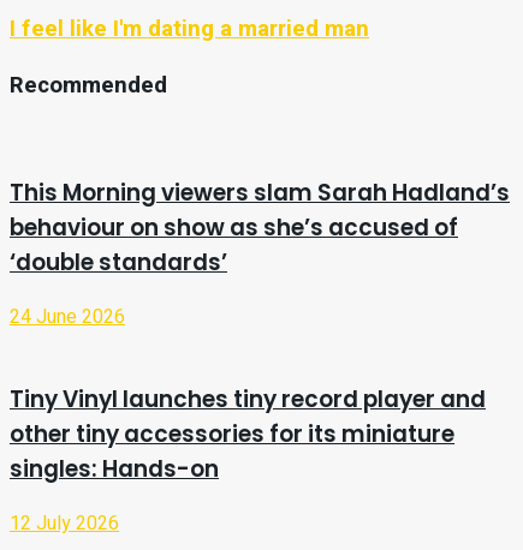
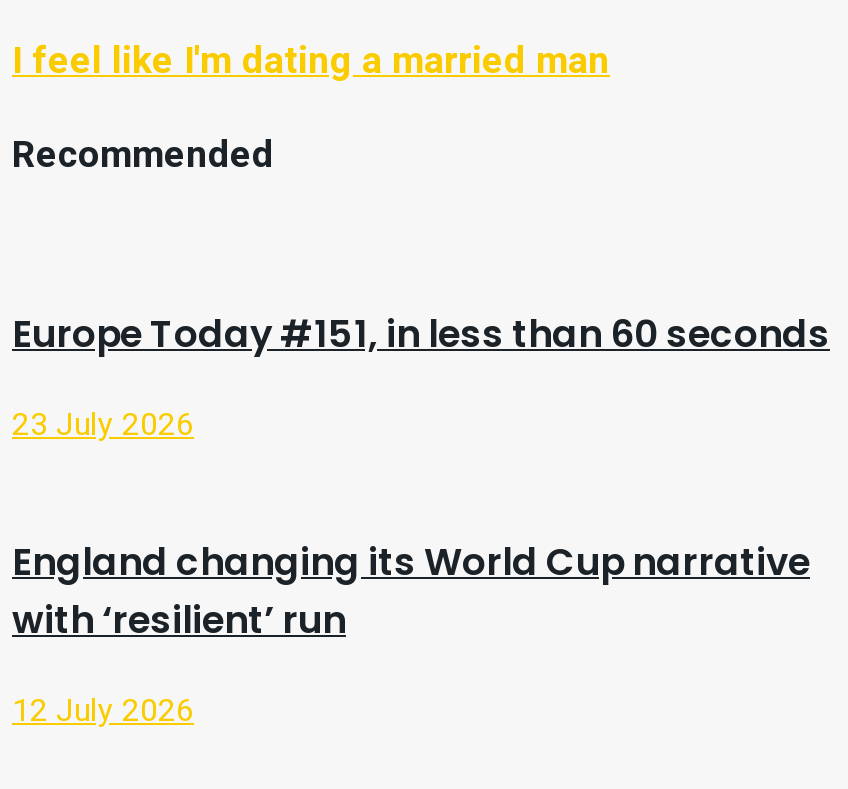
[10,177,510,279] This Morning viewers slam Sarah Hadland’s | behaviour on show as she’s accused of | ‘double standards’ -> [12,307,830,361] Europe Today #151, in less than 60 seconds
[10,302,125,331] 24 June 2026 -> [12,401,194,449] 23 July 2026
[10,384,486,486] Tiny Vinyl launches tiny record player and | other tiny accessories for its miniature | singles: Hands-on -> [12,536,810,648] England changing its World Cup narrative | with ‘resilient’ run

